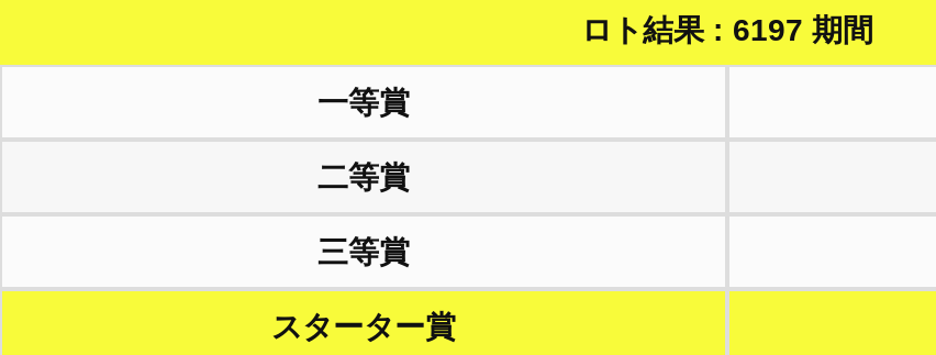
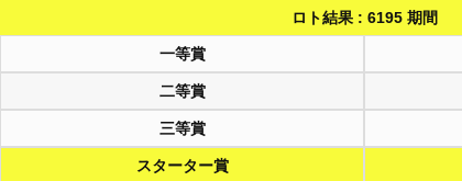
[581,12,873,47] ロト結果 : 6197 期間 -> [291,9,437,26] ロト結果 : 6195 期間

